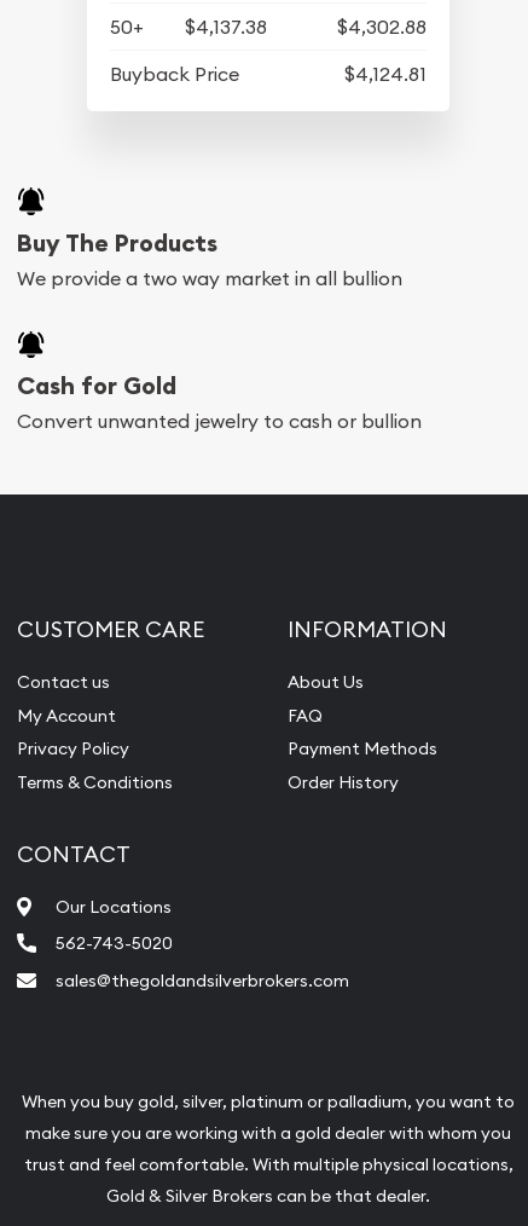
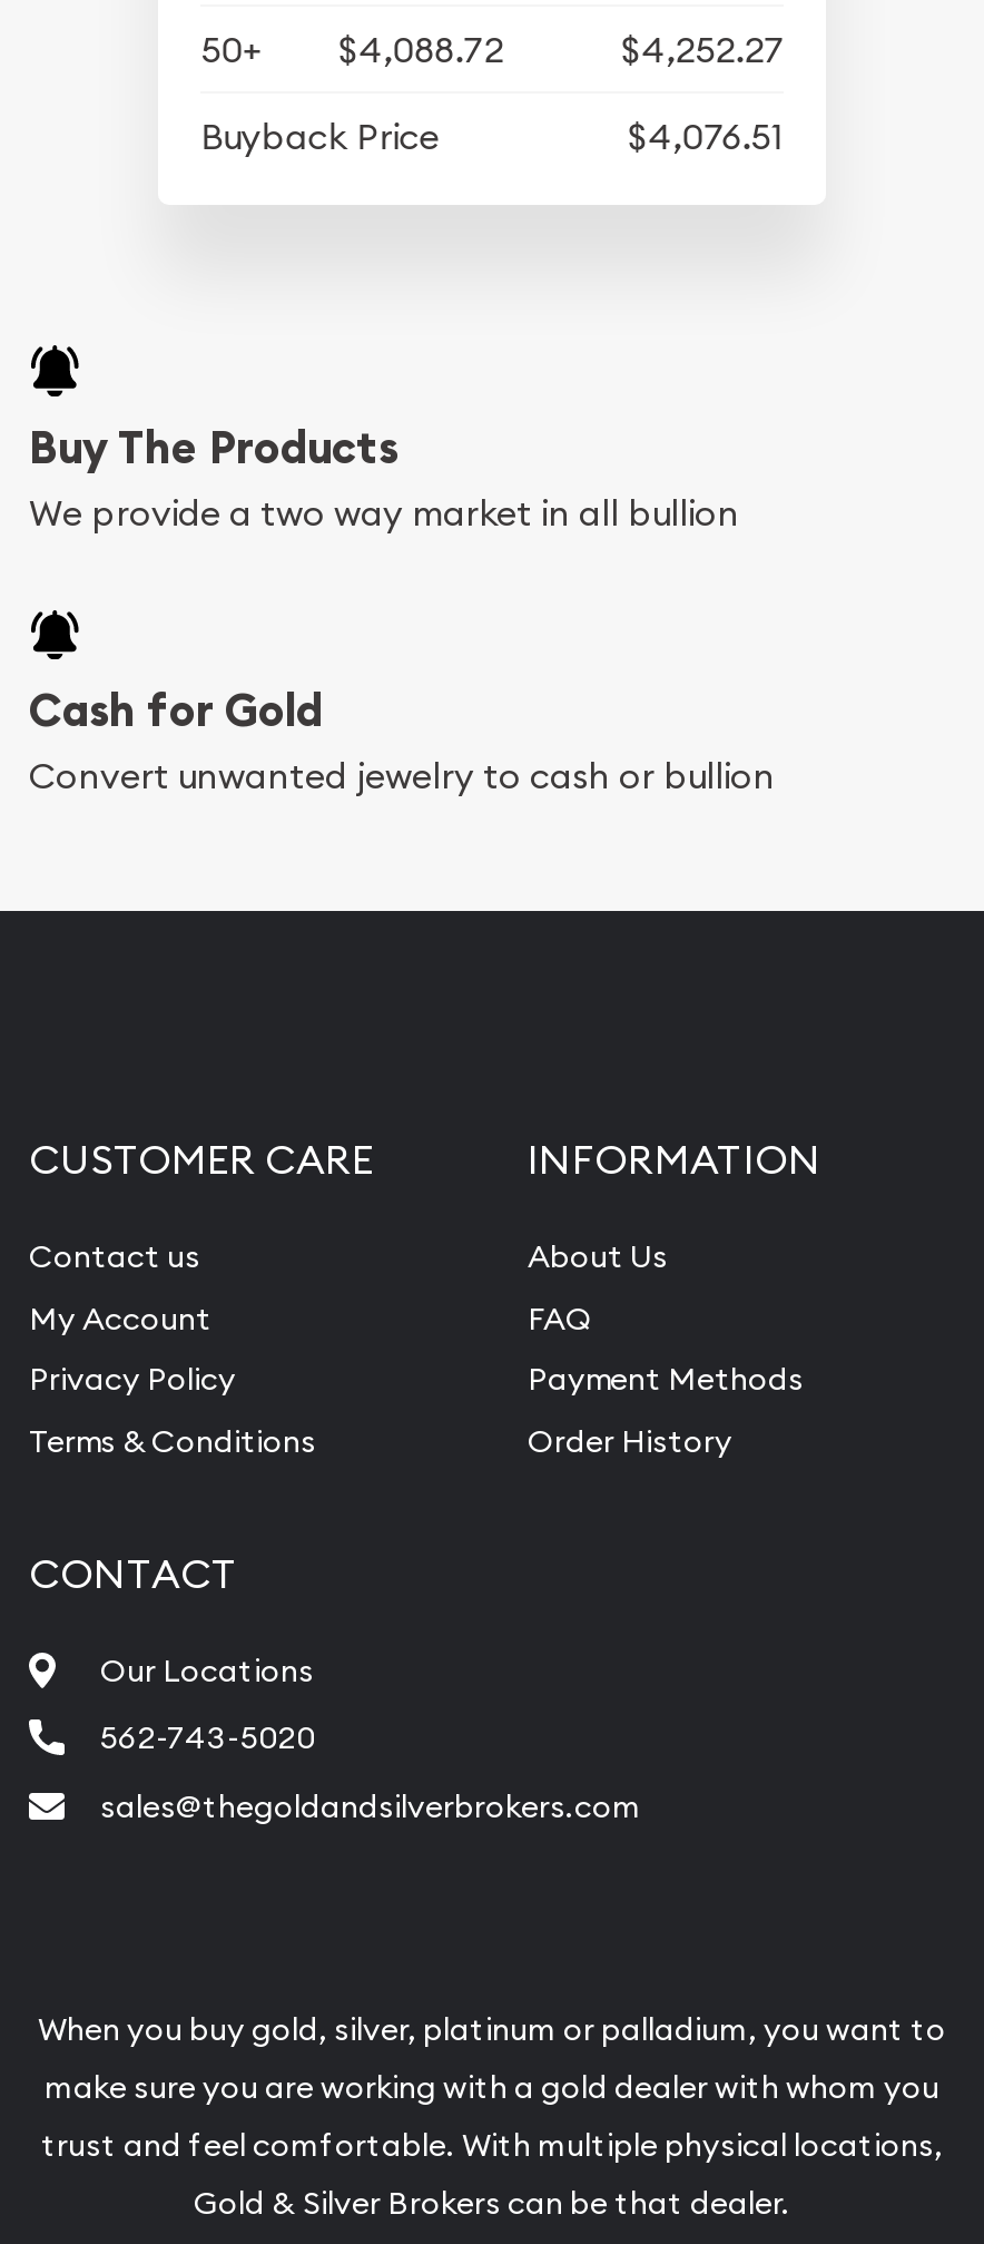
[110,14,267,38] 50+ $4,137.38 -> [201,26,504,70] 50+ $4,088.72
[337,14,427,38] $4,302.88 -> [622,26,784,70] $4,252.27
[345,61,427,85] $4,124.81 -> [628,112,784,157] $4,076.51

